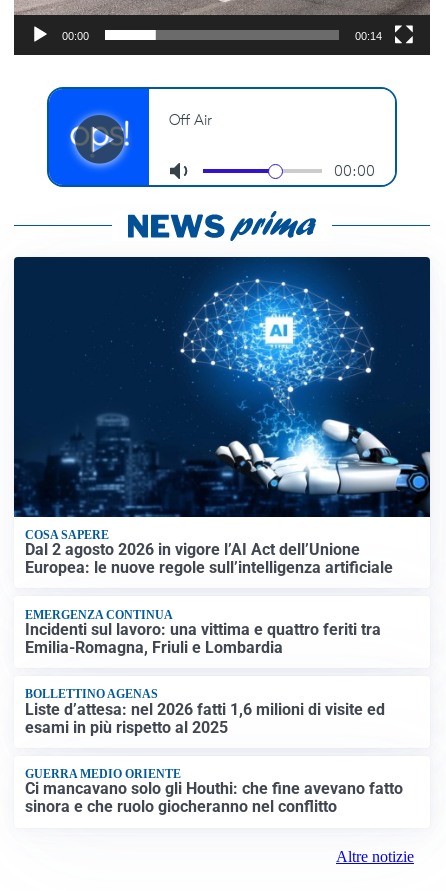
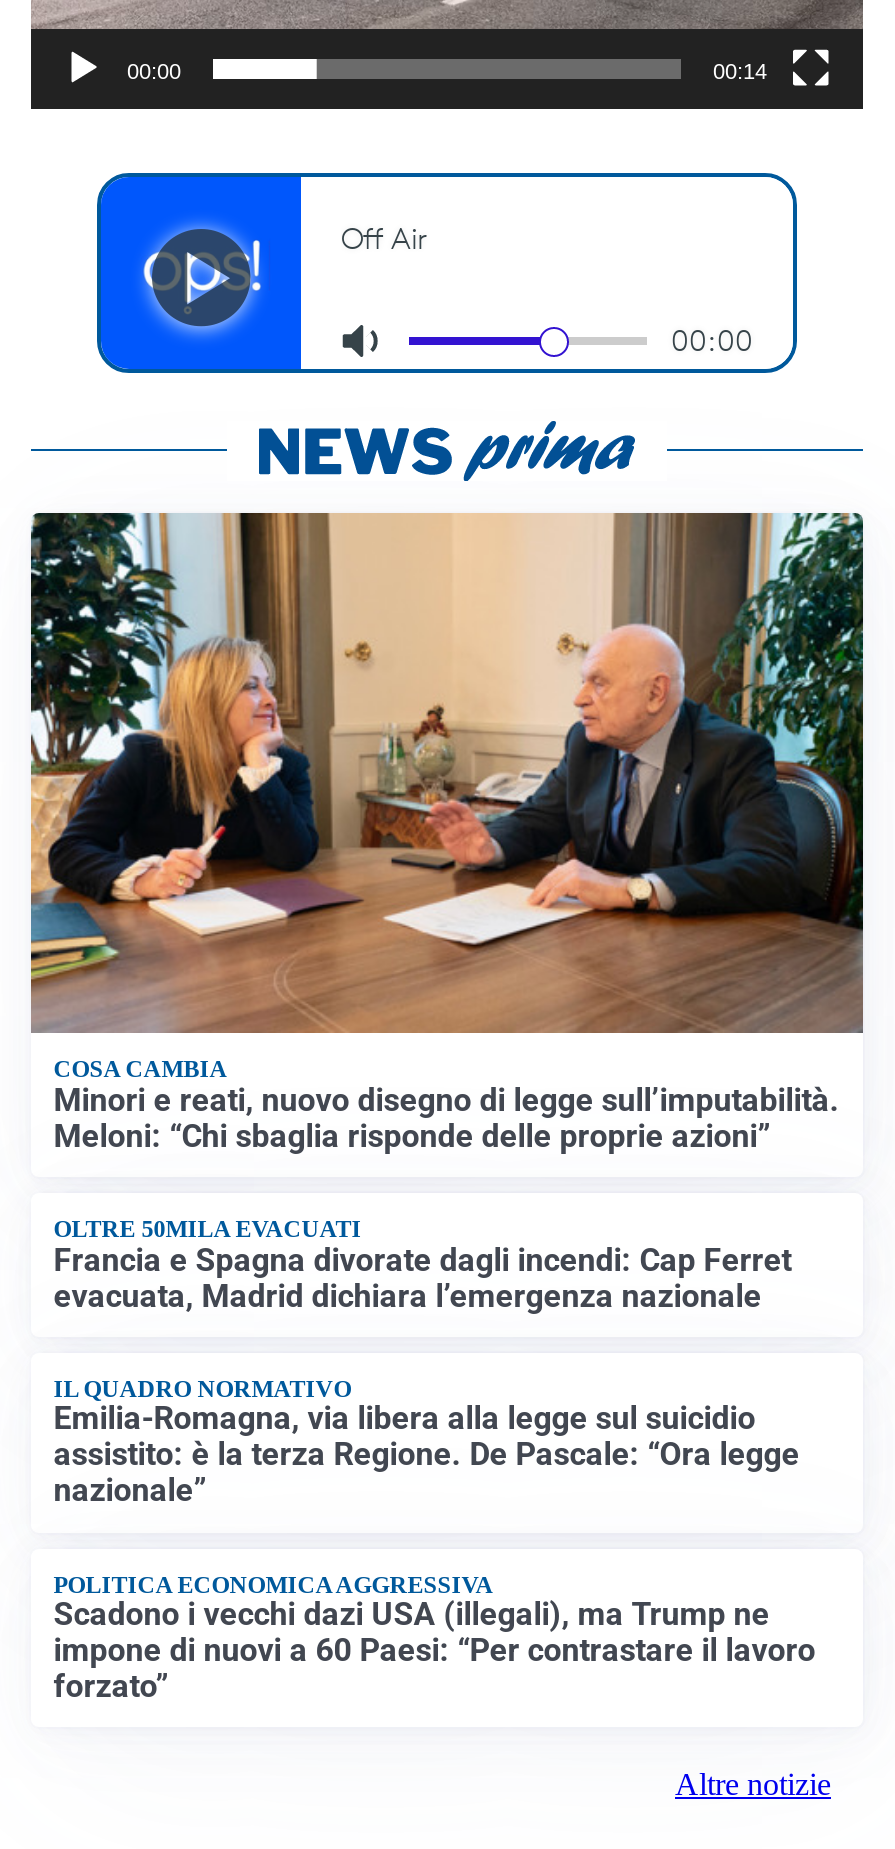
[13,256,431,577] [image] | COSA SAPERE | Dal 2 agosto 2026 in vigore l’AI Act dell’Unione | Europea: le nuove regole sull’intelligenza artificiale -> [29,510,865,1154] [image] | COSA CAMBIA | Minori e reati, nuovo disegno di legge sull’imputabilità. | Meloni: “Chi sbaglia risponde delle proprie azioni”
[25,607,381,657] EMERGENZA CONTINUA | Incidenti sul lavoro: una vittima e quattro feriti tra | Emilia-Romagna, Friuli e Lombardia -> [53,1215,791,1314] OLTRE 50MILA EVACUATI | Francia e Spagna divorate dagli incendi: Cap Ferret | evacuata, Madrid dichiara l’emergenza nazionale
[25,687,385,737] BOLLETTINO AGENAS | Liste d’attesa: nel 2026 fatti 1,6 milioni di visite ed | esami in più rispetto al 2025 -> [53,1375,799,1509] IL QUADRO NORMATIVO | Emilia-Romagna, via libera alla legge sul suicidio | assistito: è la terza Regione. De Pascale: “Ora legge | nazionale”
[25,767,403,816] GUERRA MEDIO ORIENTE | Ci mancavano solo gli Houthi: che fine avevano fatto | sinora e che ruolo giocheranno nel conflitto -> [53,1570,815,1705] POLITICA ECONOMICA AGGRESSIVA | Scadono i vecchi dazi USA (illegali), ma Trump ne | impone di nuovi a 60 Paesi: “Per contrastare il lavoro | forzato”

